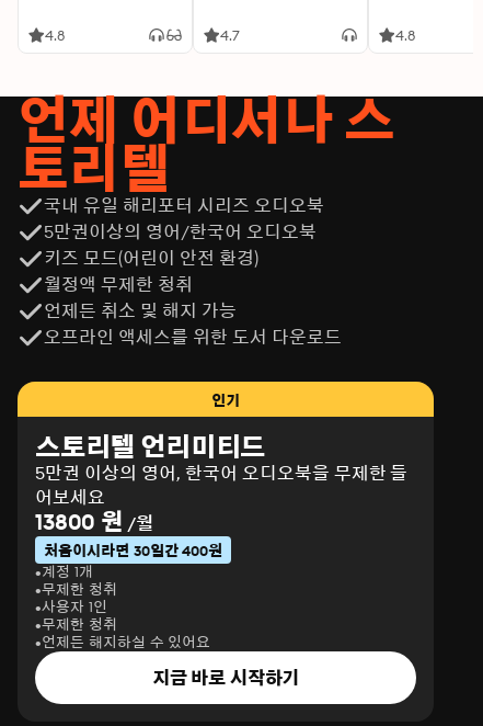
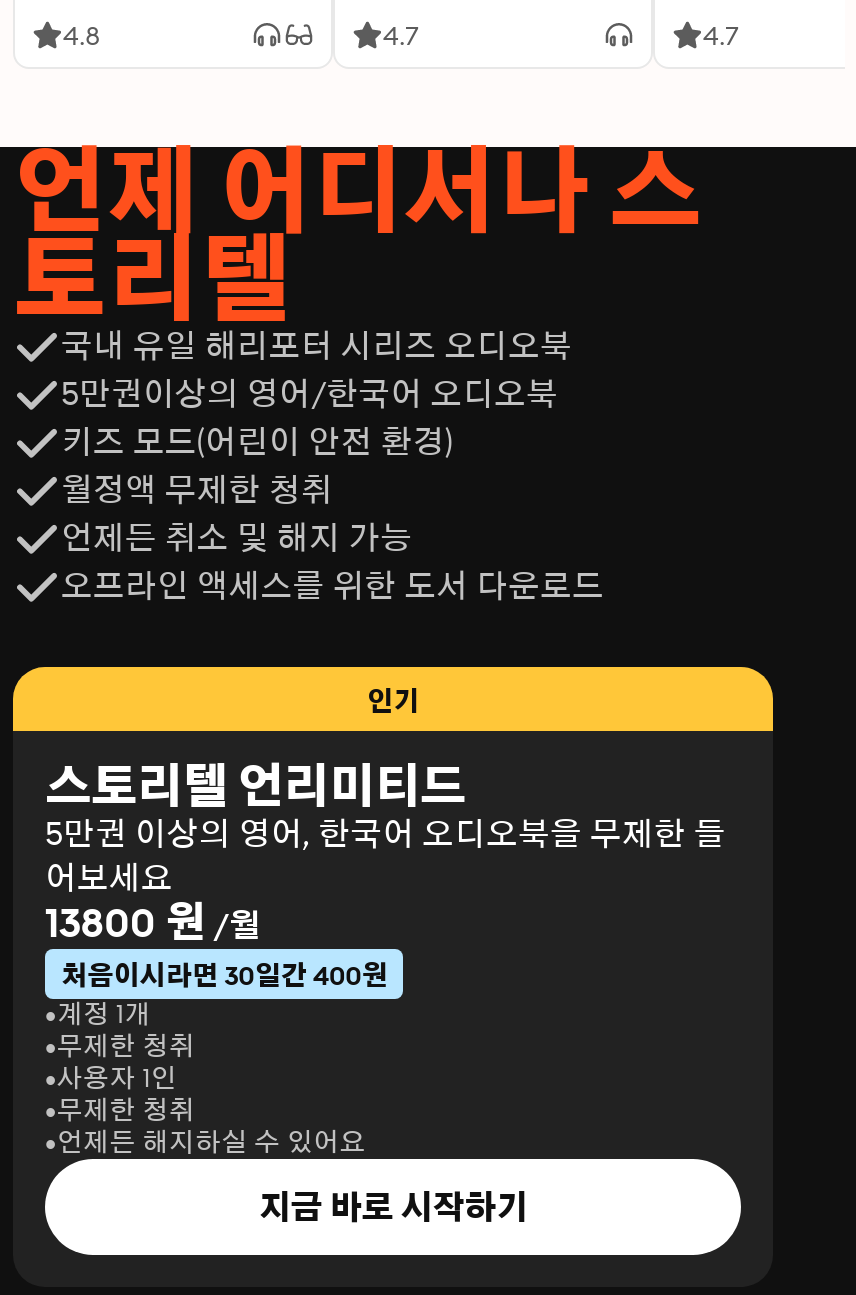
[395,26,415,44] 4.8 -> [703,19,739,51] 4.7

